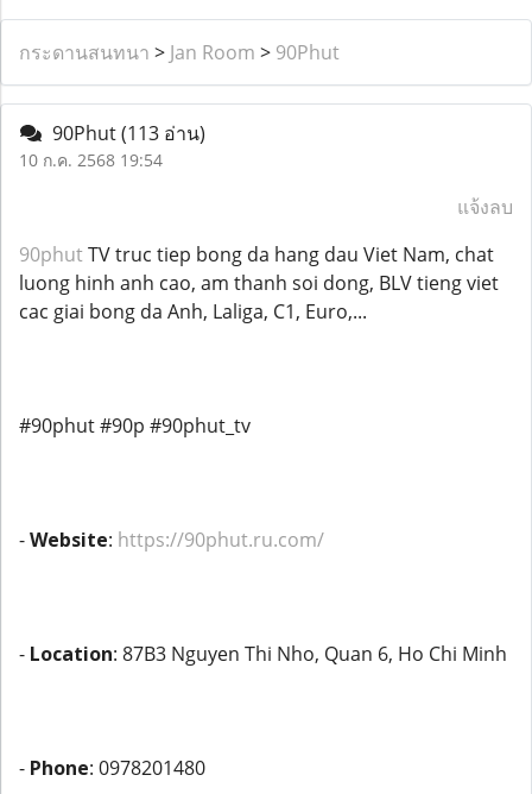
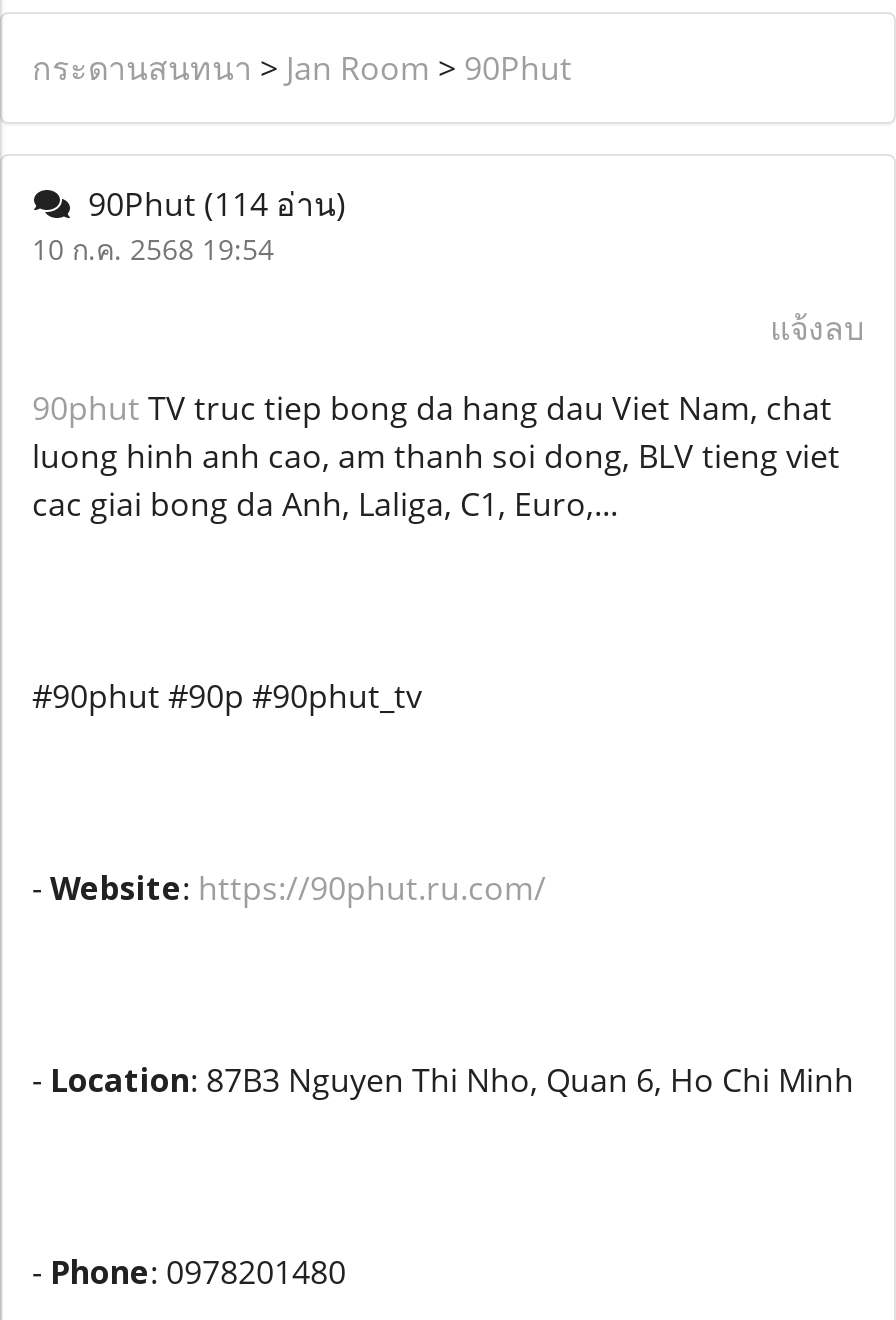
[43,120,205,146] 90Phut (113 อ่าน) -> [72,182,346,226] 90Phut (114 อ่าน)

